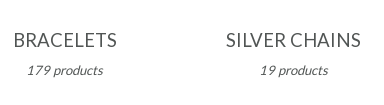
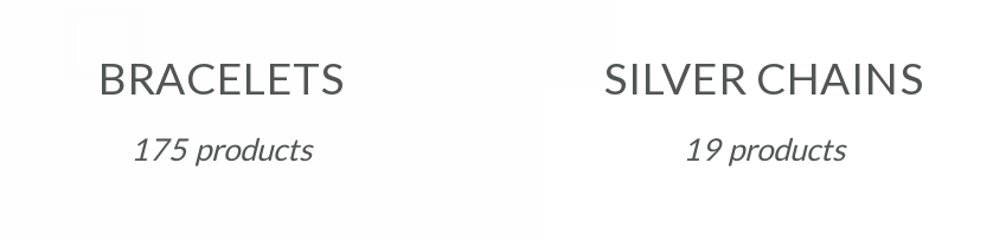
[26,62,103,78] 179 products -> [130,131,313,168] 175 products

